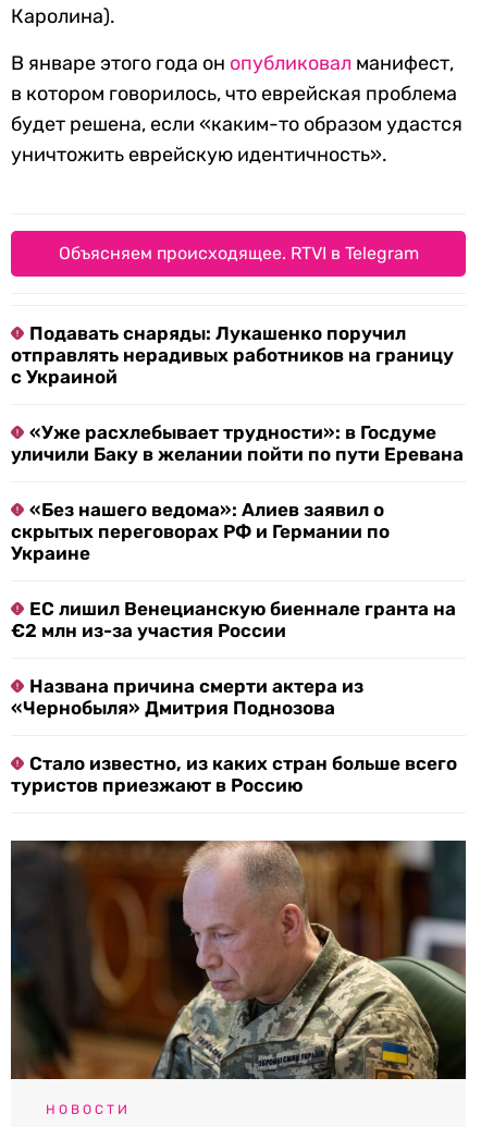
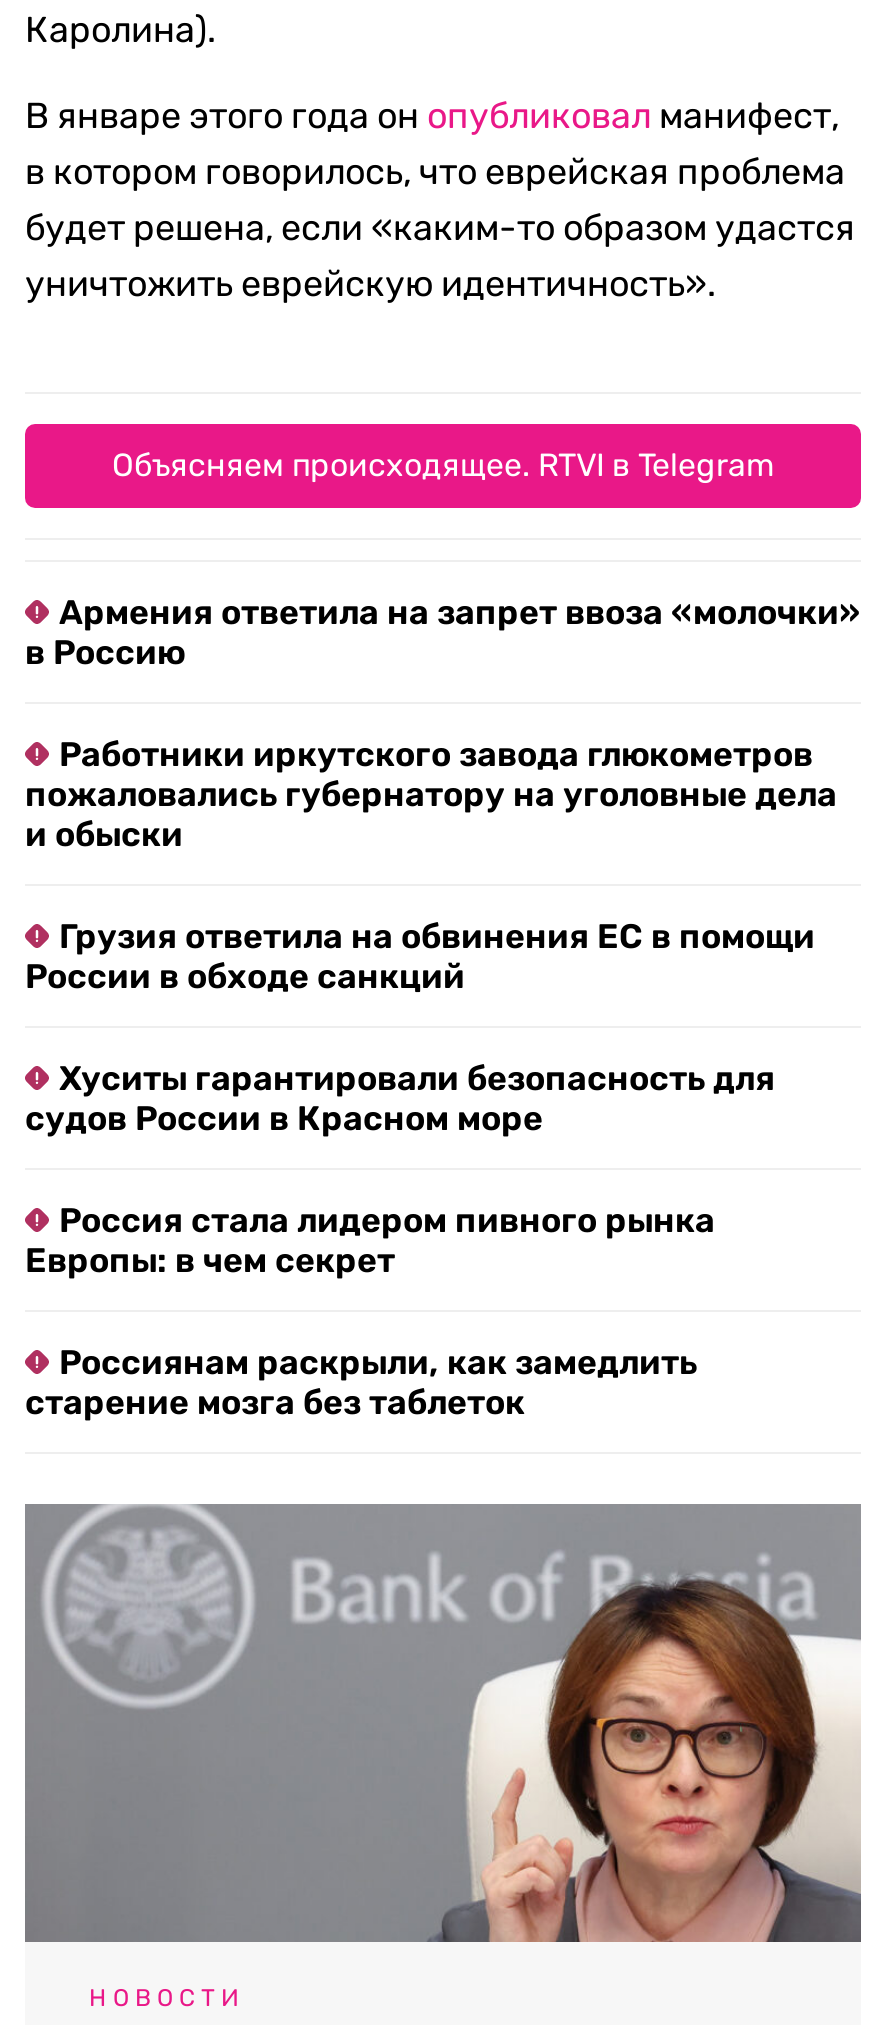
[11,322,454,388] Подавать снаряды: Лукашенко поручил | отправлять нерадивых работников на границу | с Украиной -> [25,592,861,672] Армения ответила на запрет ввоза «молочки» | в Россию
[11,422,464,465] «Уже расхлебывает трудности»: в Госдуме | уличили Баку в желании пойти по пути Еревана -> [25,734,837,854] Работники иркутского завода глюкометров | пожаловались губернатору на уголовные дела | и обыски
[11,499,390,564] «Без нашего ведома»: Алиев заявил о | скрытых переговорах РФ и Германии по | Украине -> [25,916,815,996] Грузия ответила на обвинения ЕС в помощи | России в обходе санкций
[11,598,456,641] ЕС лишил Венецианскую биеннале гранта на | €2 млн из-за участия России -> [25,1058,775,1138] Хуситы гарантировали безопасность для | судов России в Красном море
[11,675,363,719] Названа причина смерти актера из | «Чернобыля» Дмитрия Поднозова -> [25,1200,715,1280] Россия стала лидером пивного рынка | Европы: в чем секрет
[11,753,457,796] Стало известно, из каких стран больше всего | туристов приезжают в Россию -> [25,1342,697,1422] Россиянам раскрыли, как замедлить | старение мозга без таблеток
[11,841,467,1080] [image] -> [25,1504,863,1944] [image]

